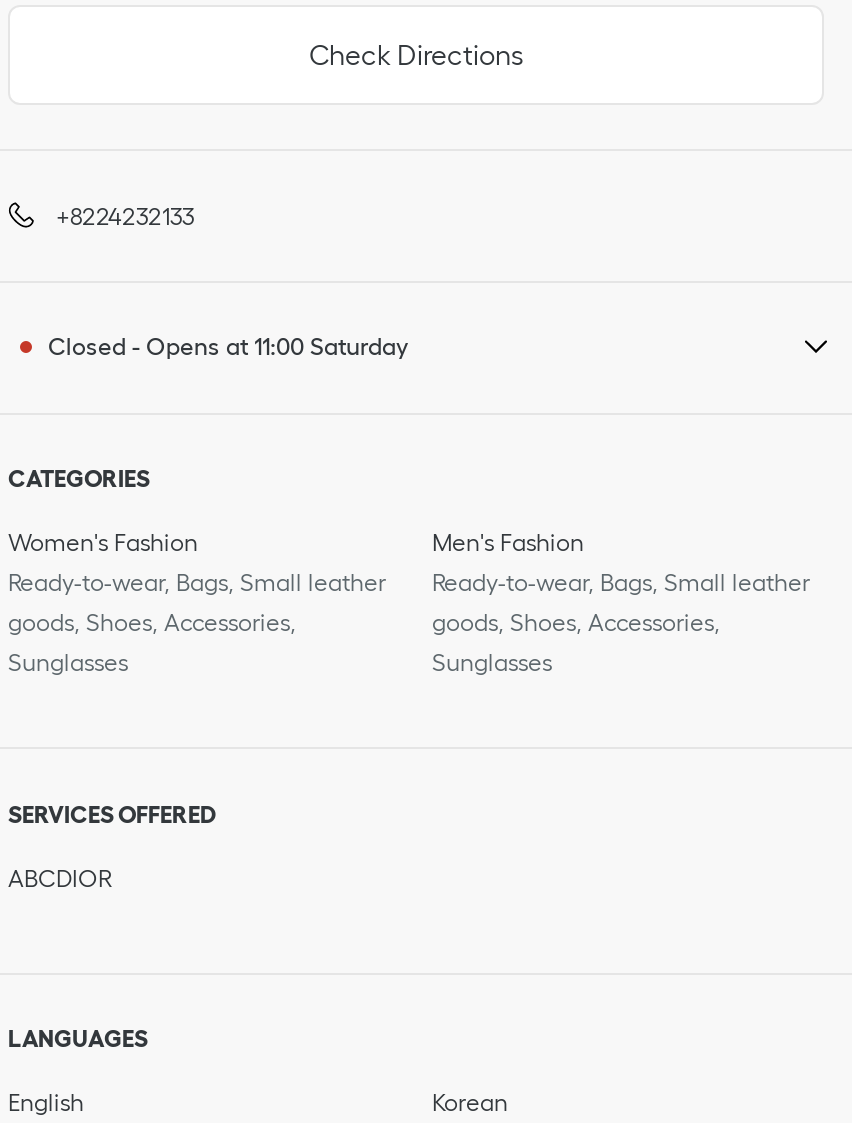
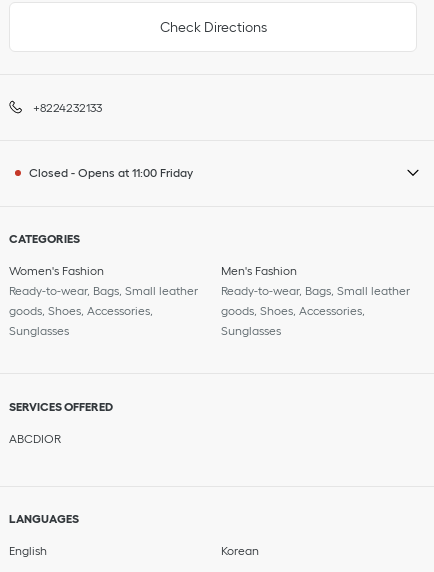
[48,334,408,360] Closed - Opens at 11:00 Saturday -> [29,166,193,179] Closed - Opens at 11:00 Friday

